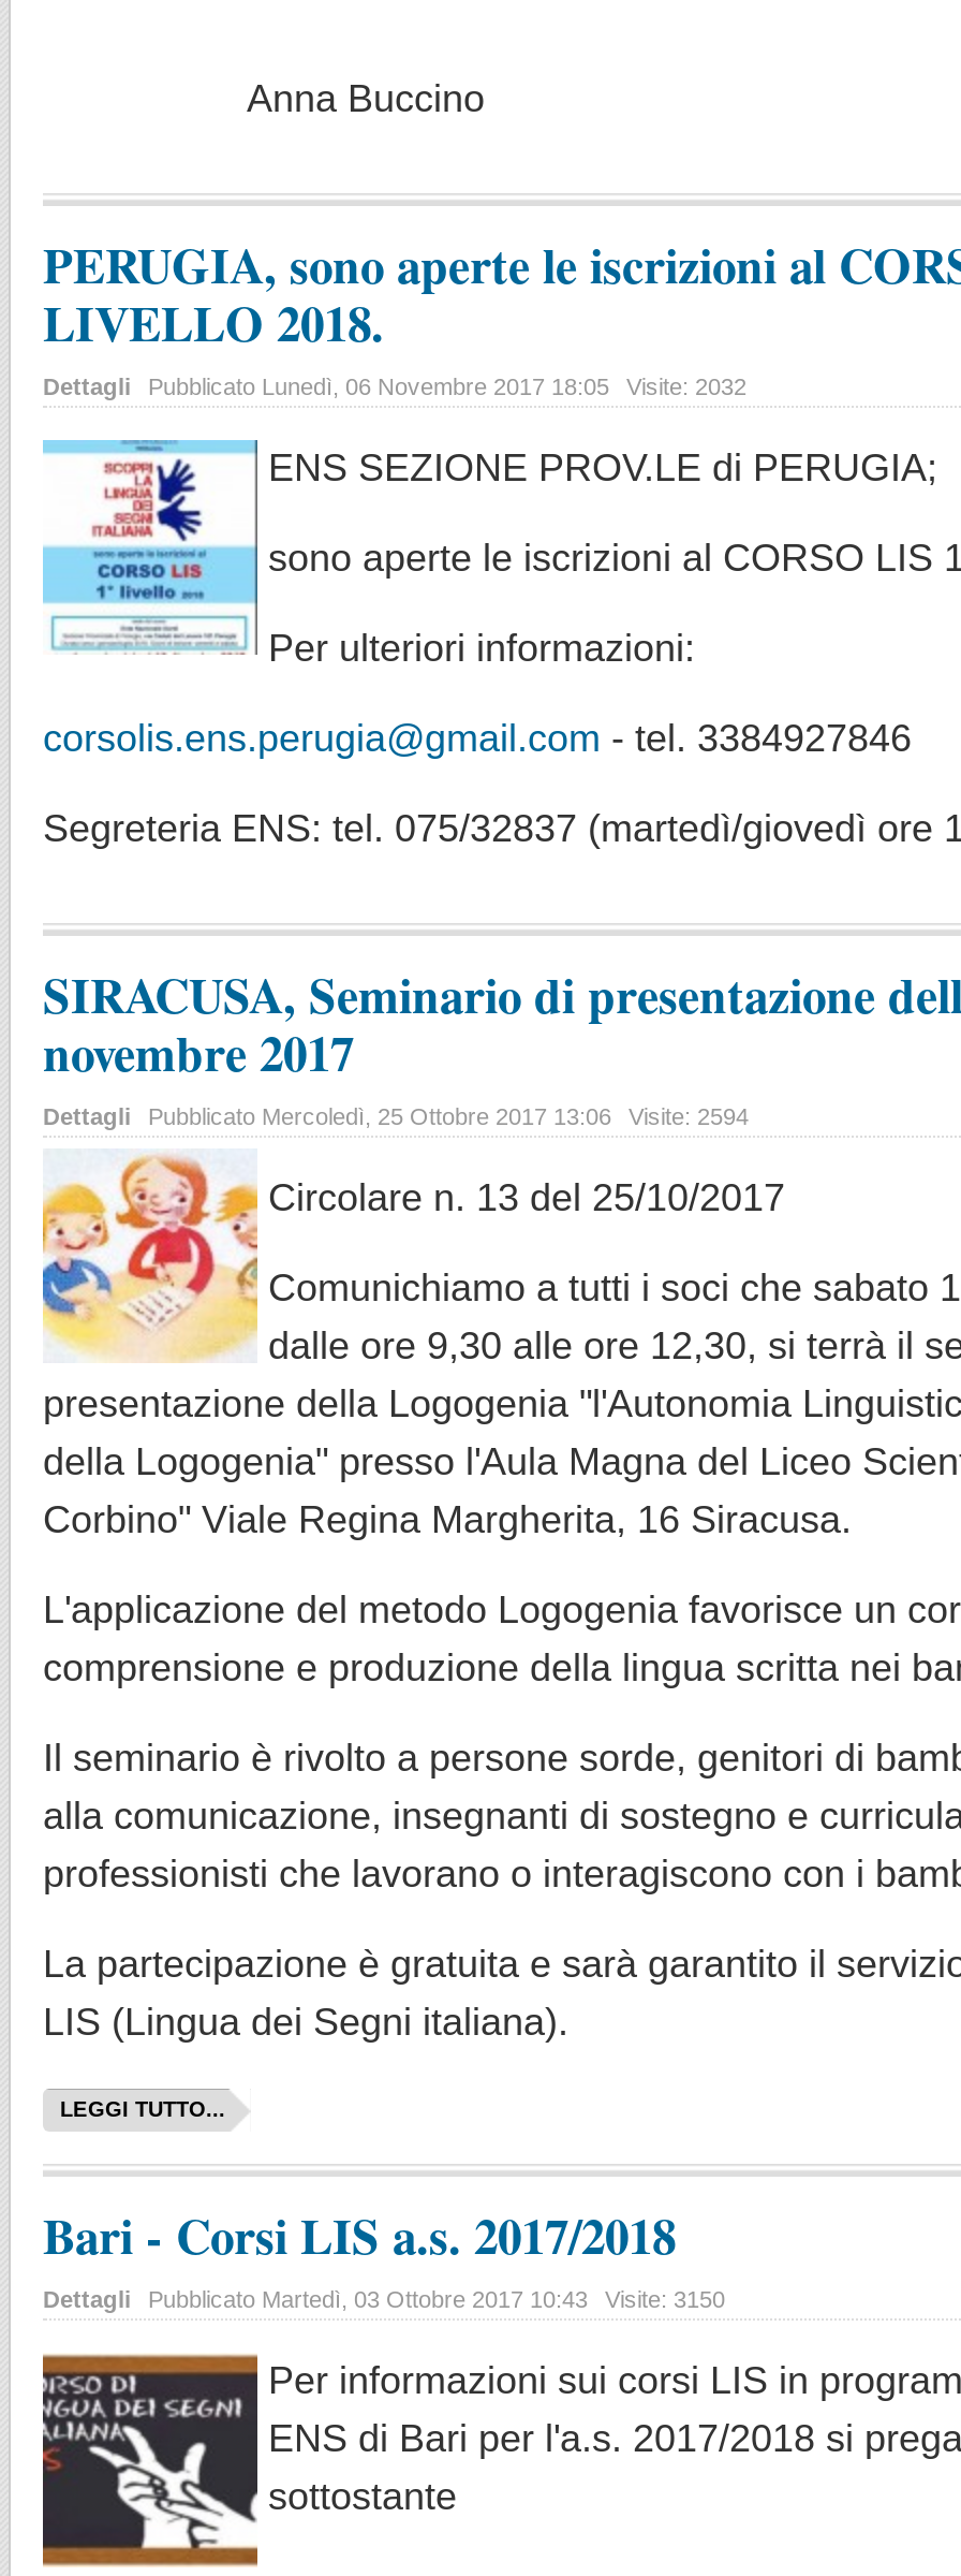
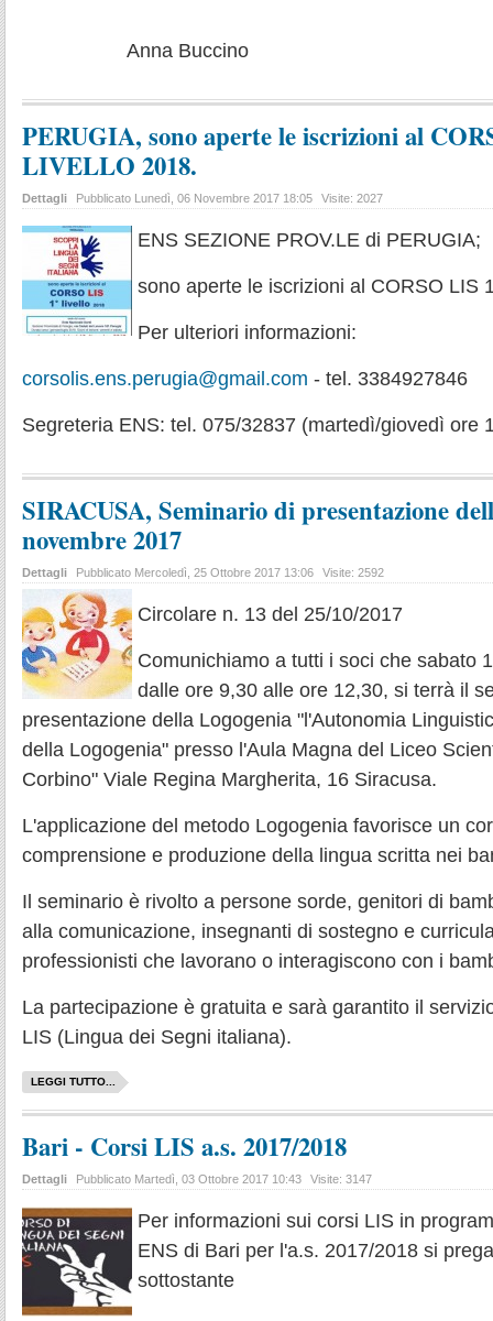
[148,374,746,399] Pubblicato Lunedì, 06 Novembre 2017 18:05 Visite: 2032 -> [76,192,383,205] Pubblicato Lunedì, 06 Novembre 2017 18:05 Visite: 2027
[148,1103,749,1129] Pubblicato Mercoledì, 25 Ottobre 2017 13:06 Visite: 2594 -> [76,566,384,579] Pubblicato Mercoledì, 25 Ottobre 2017 13:06 Visite: 2592
[148,2286,725,2312] Pubblicato Martedì, 03 Ottobre 2017 10:43 Visite: 3150 -> [76,1172,372,1186] Pubblicato Martedì, 03 Ottobre 2017 10:43 Visite: 3147

